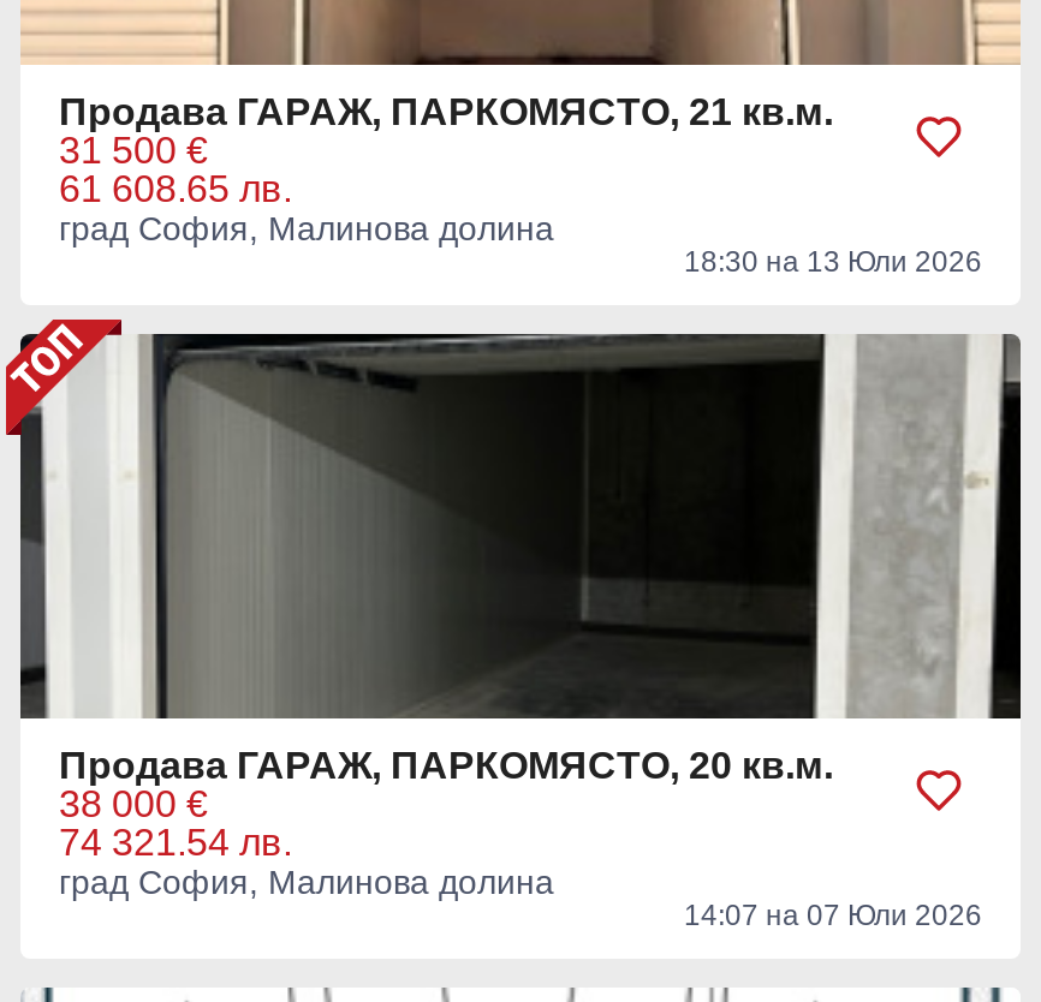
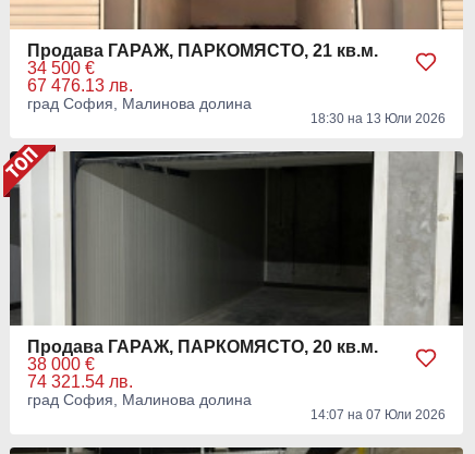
[59,130,208,171] 31 500 € -> [27,59,95,77] 34 500 €
[59,168,292,209] 61 608.65 лв. -> [27,76,133,95] 67 476.13 лв.

